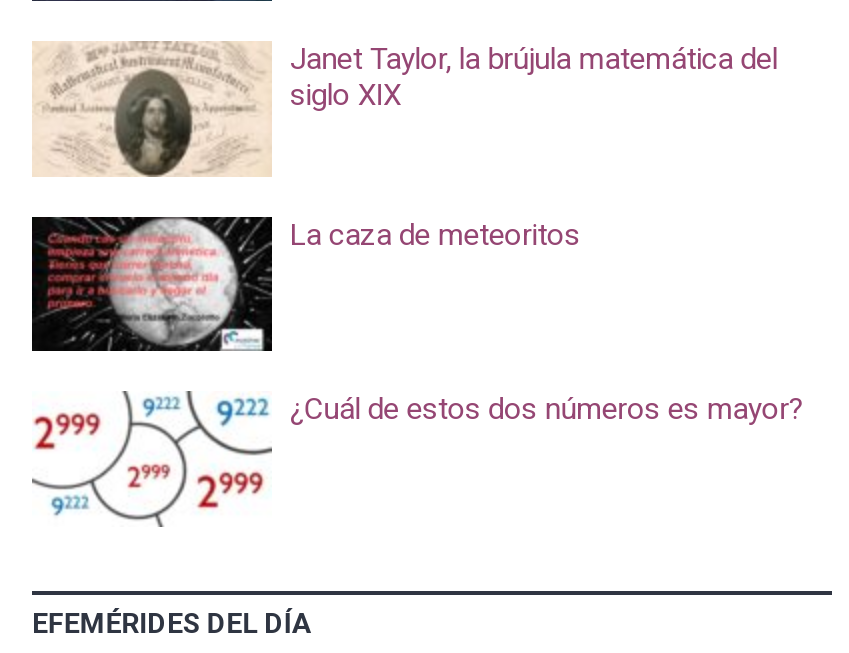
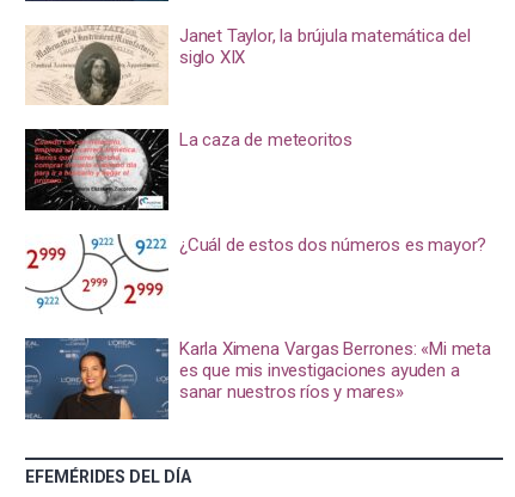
none -> [24,337,491,421] [image] | Karla Ximena Vargas Berrones: «Mi meta | es que mis investigaciones ayuden a | sanar nuestros ríos y mares»

